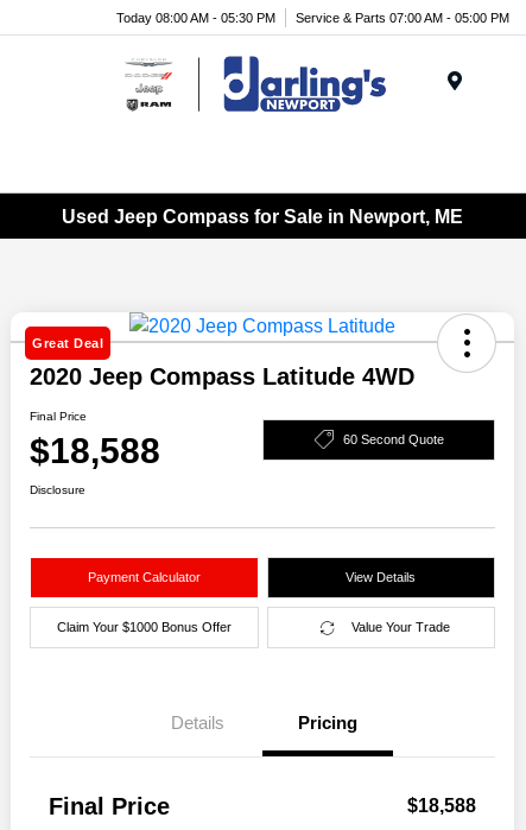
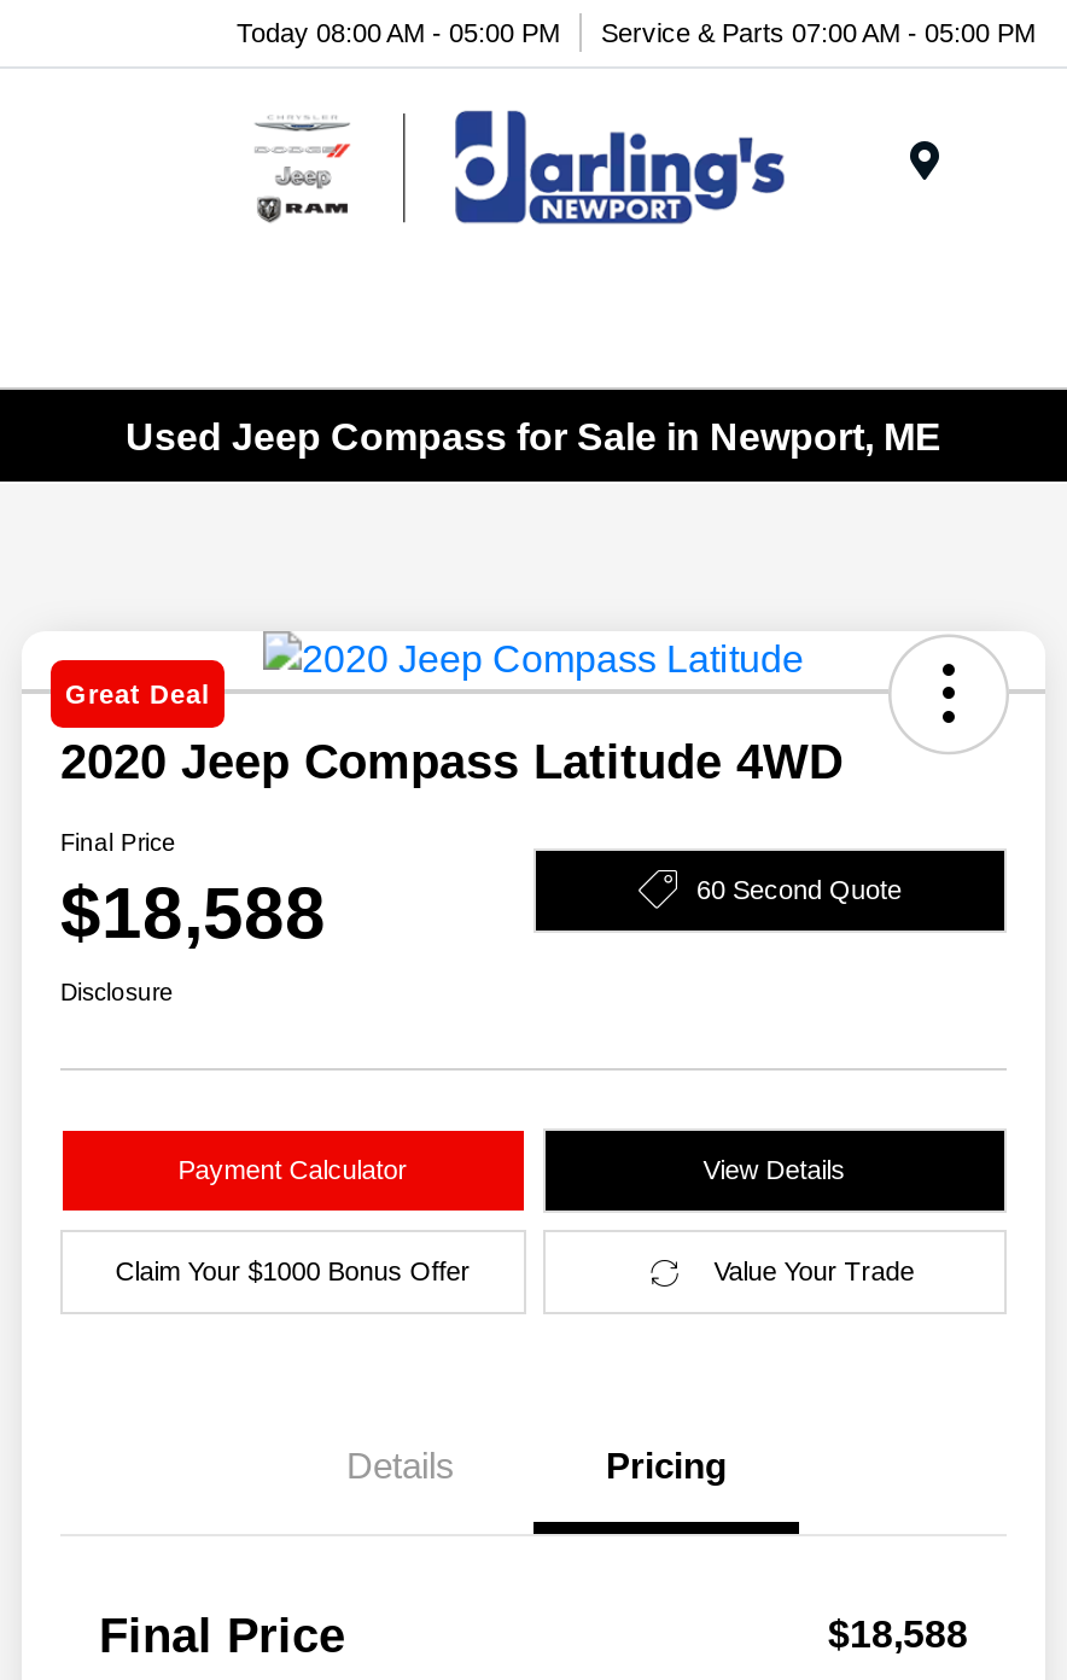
[116,10,509,24] Today 08:00 AM - 05:30 PM Service & Parts 07:00 AM - 05:00 PM -> [237,17,1036,46] Today 08:00 AM - 05:00 PM Service & Parts 07:00 AM - 05:00 PM

